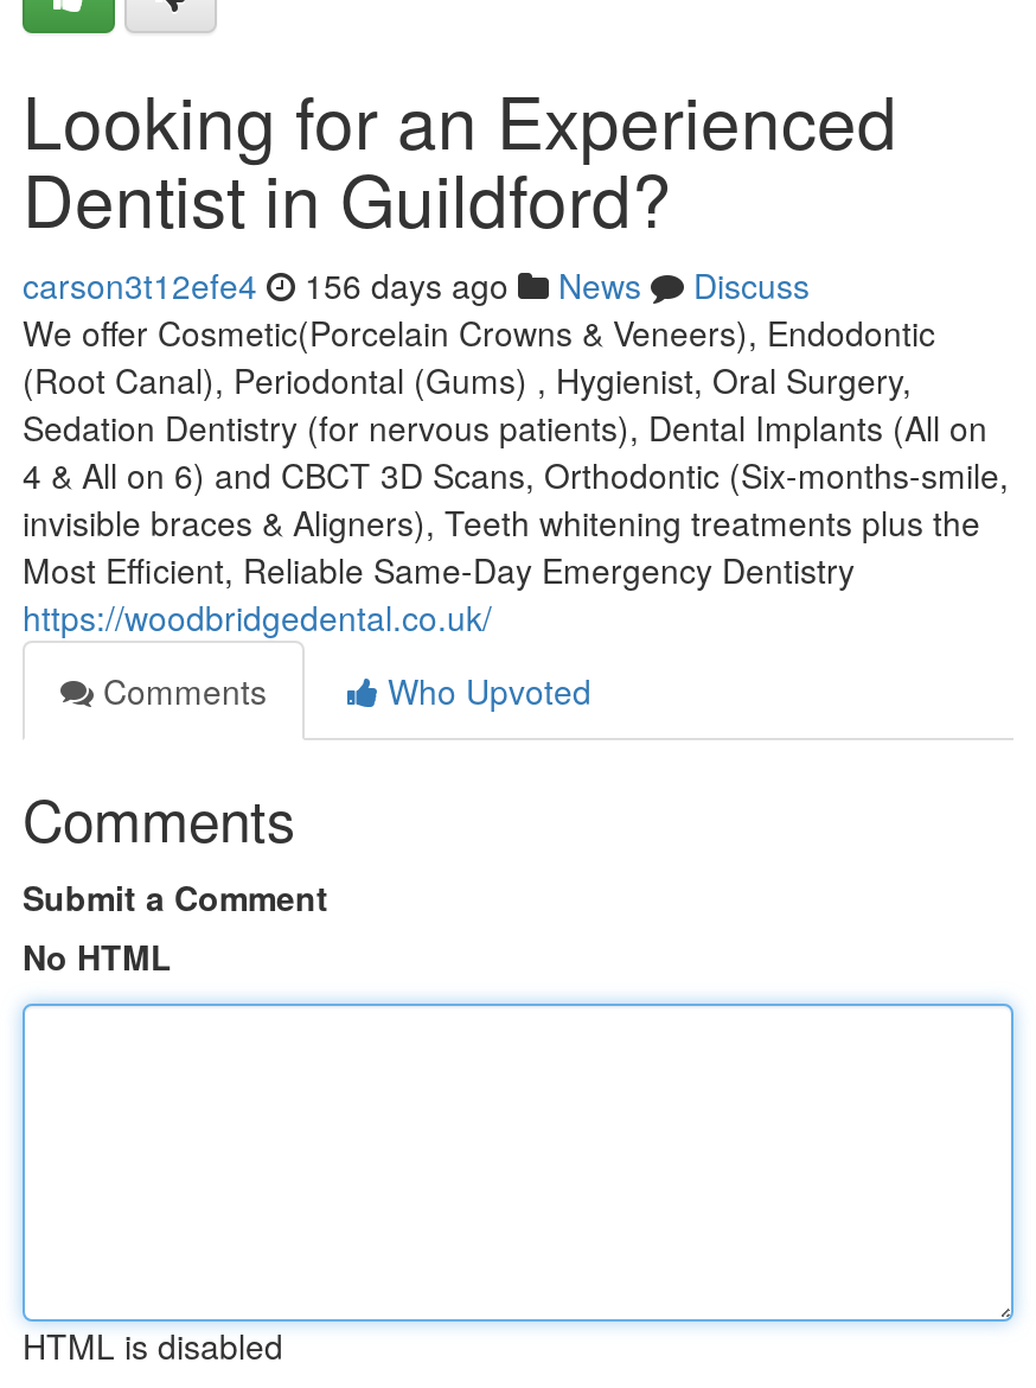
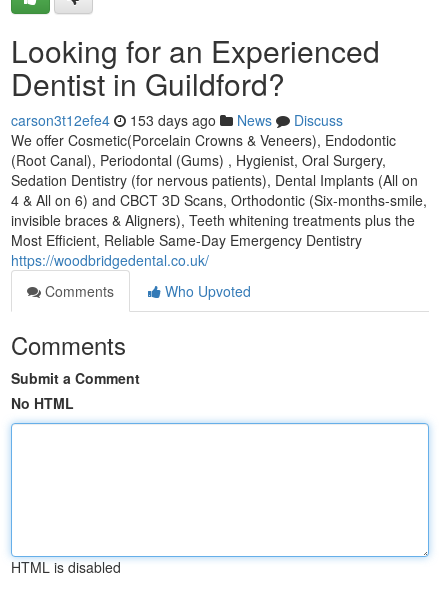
[23,261,810,308] carson3t12efe4 156 days ago News Discuss -> [11,110,343,130] carson3t12efe4 153 days ago News Discuss

